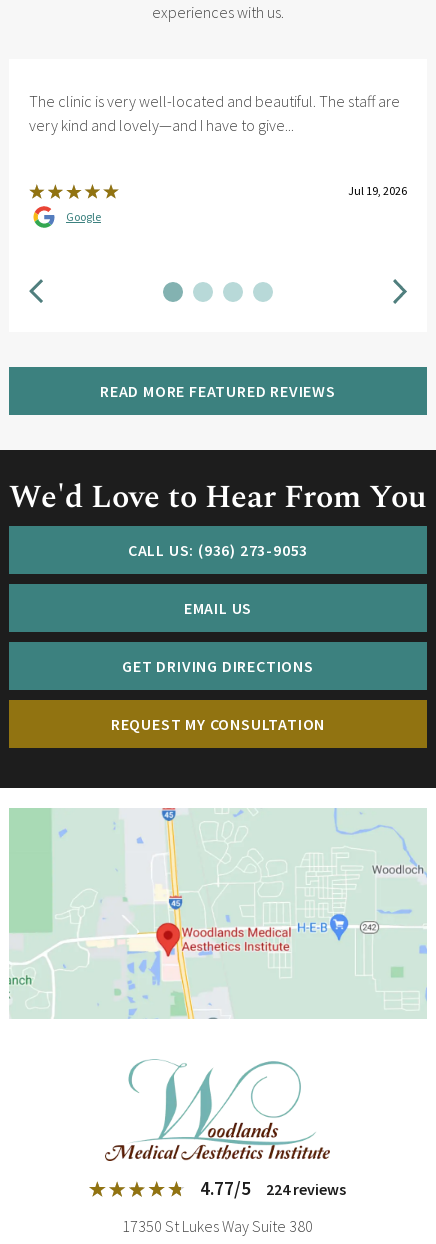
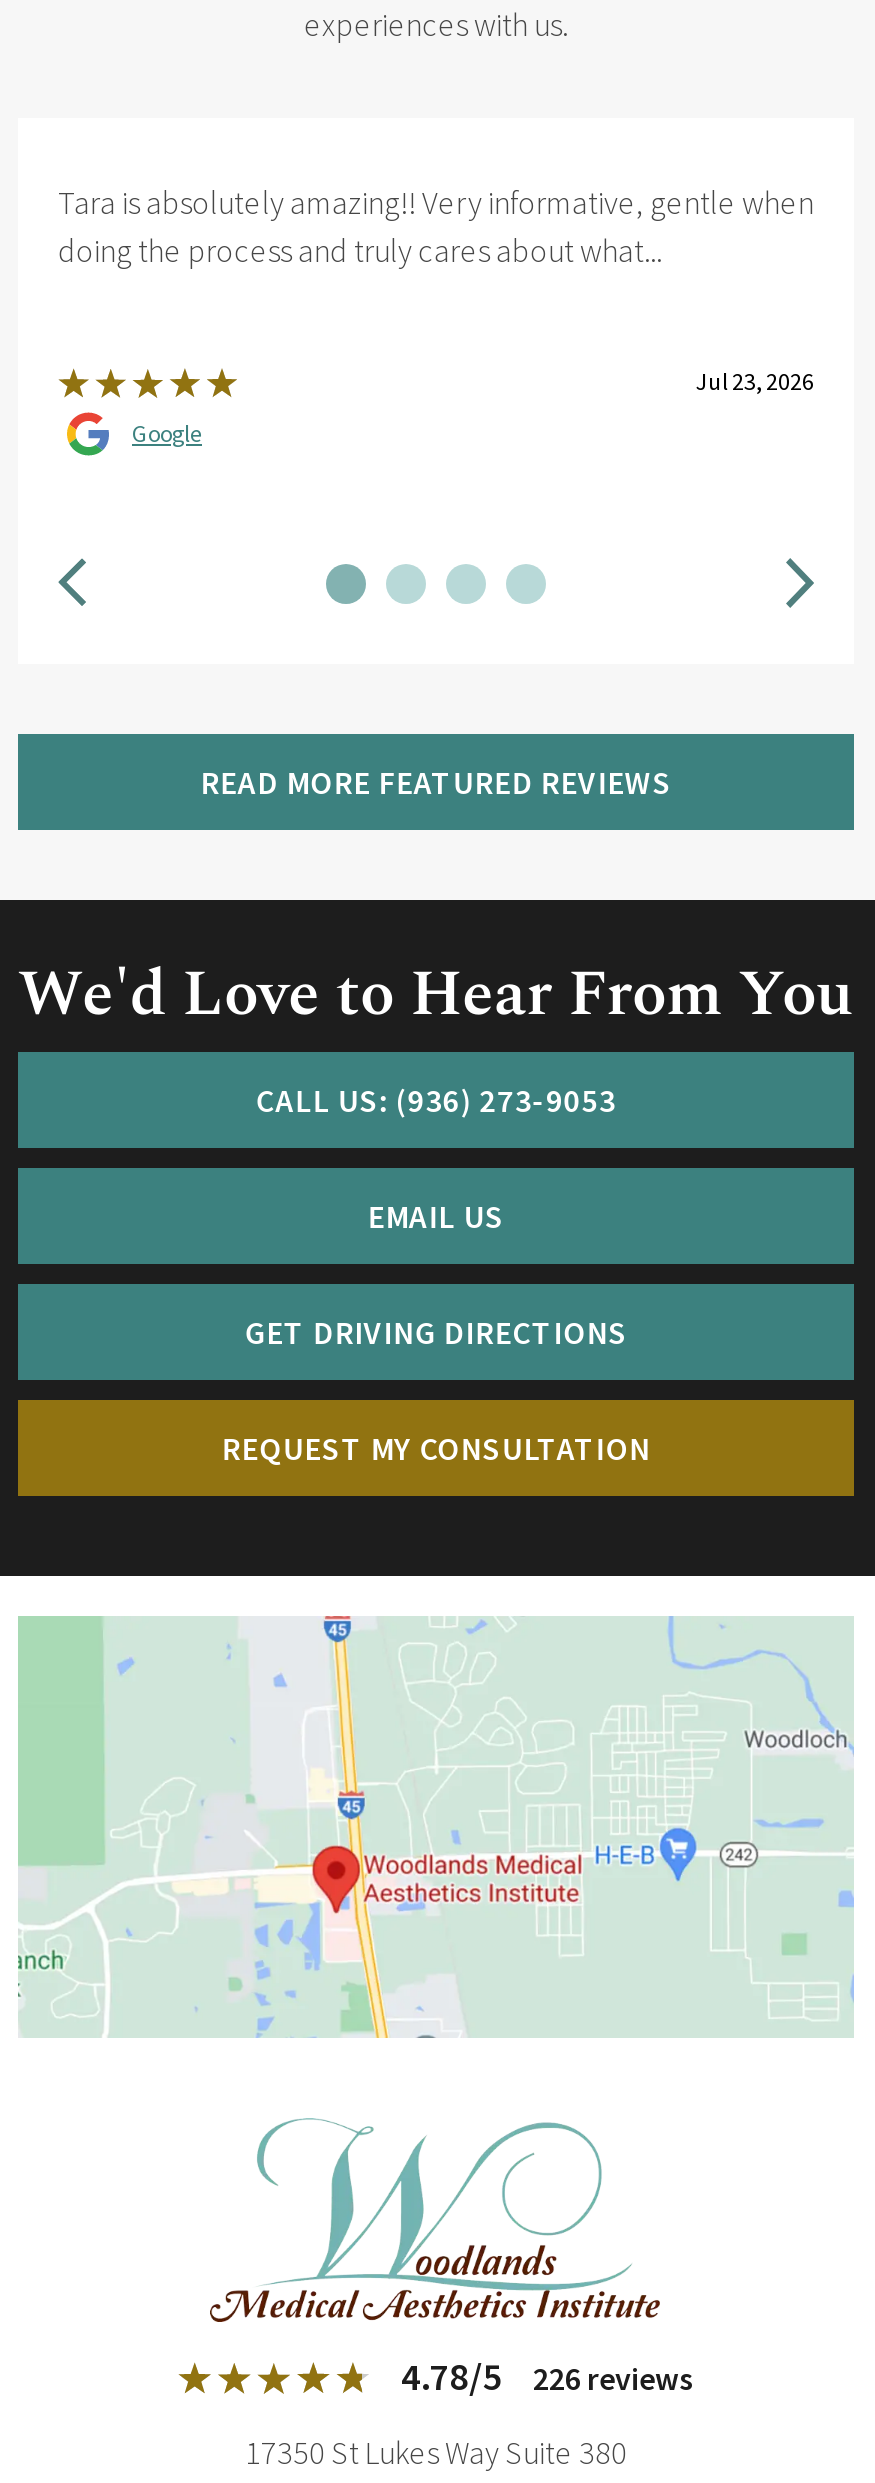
[29,91,400,135] The clinic is very well-located and beautiful. The staff are | very kind and lovely—and I have to give... -> [58,183,814,271] Tara is absolutely amazing!! Very informative, gentle when | doing the process and truly cares about what...
[348,183,407,198] Jul 19, 2026 -> [696,367,814,397] Jul 23, 2026
[200,1176,251,1200] 4.77/5 -> [401,2352,503,2400] 4.78/5
[266,1179,346,1199] 224 reviews -> [533,2357,693,2397] 226 reviews

